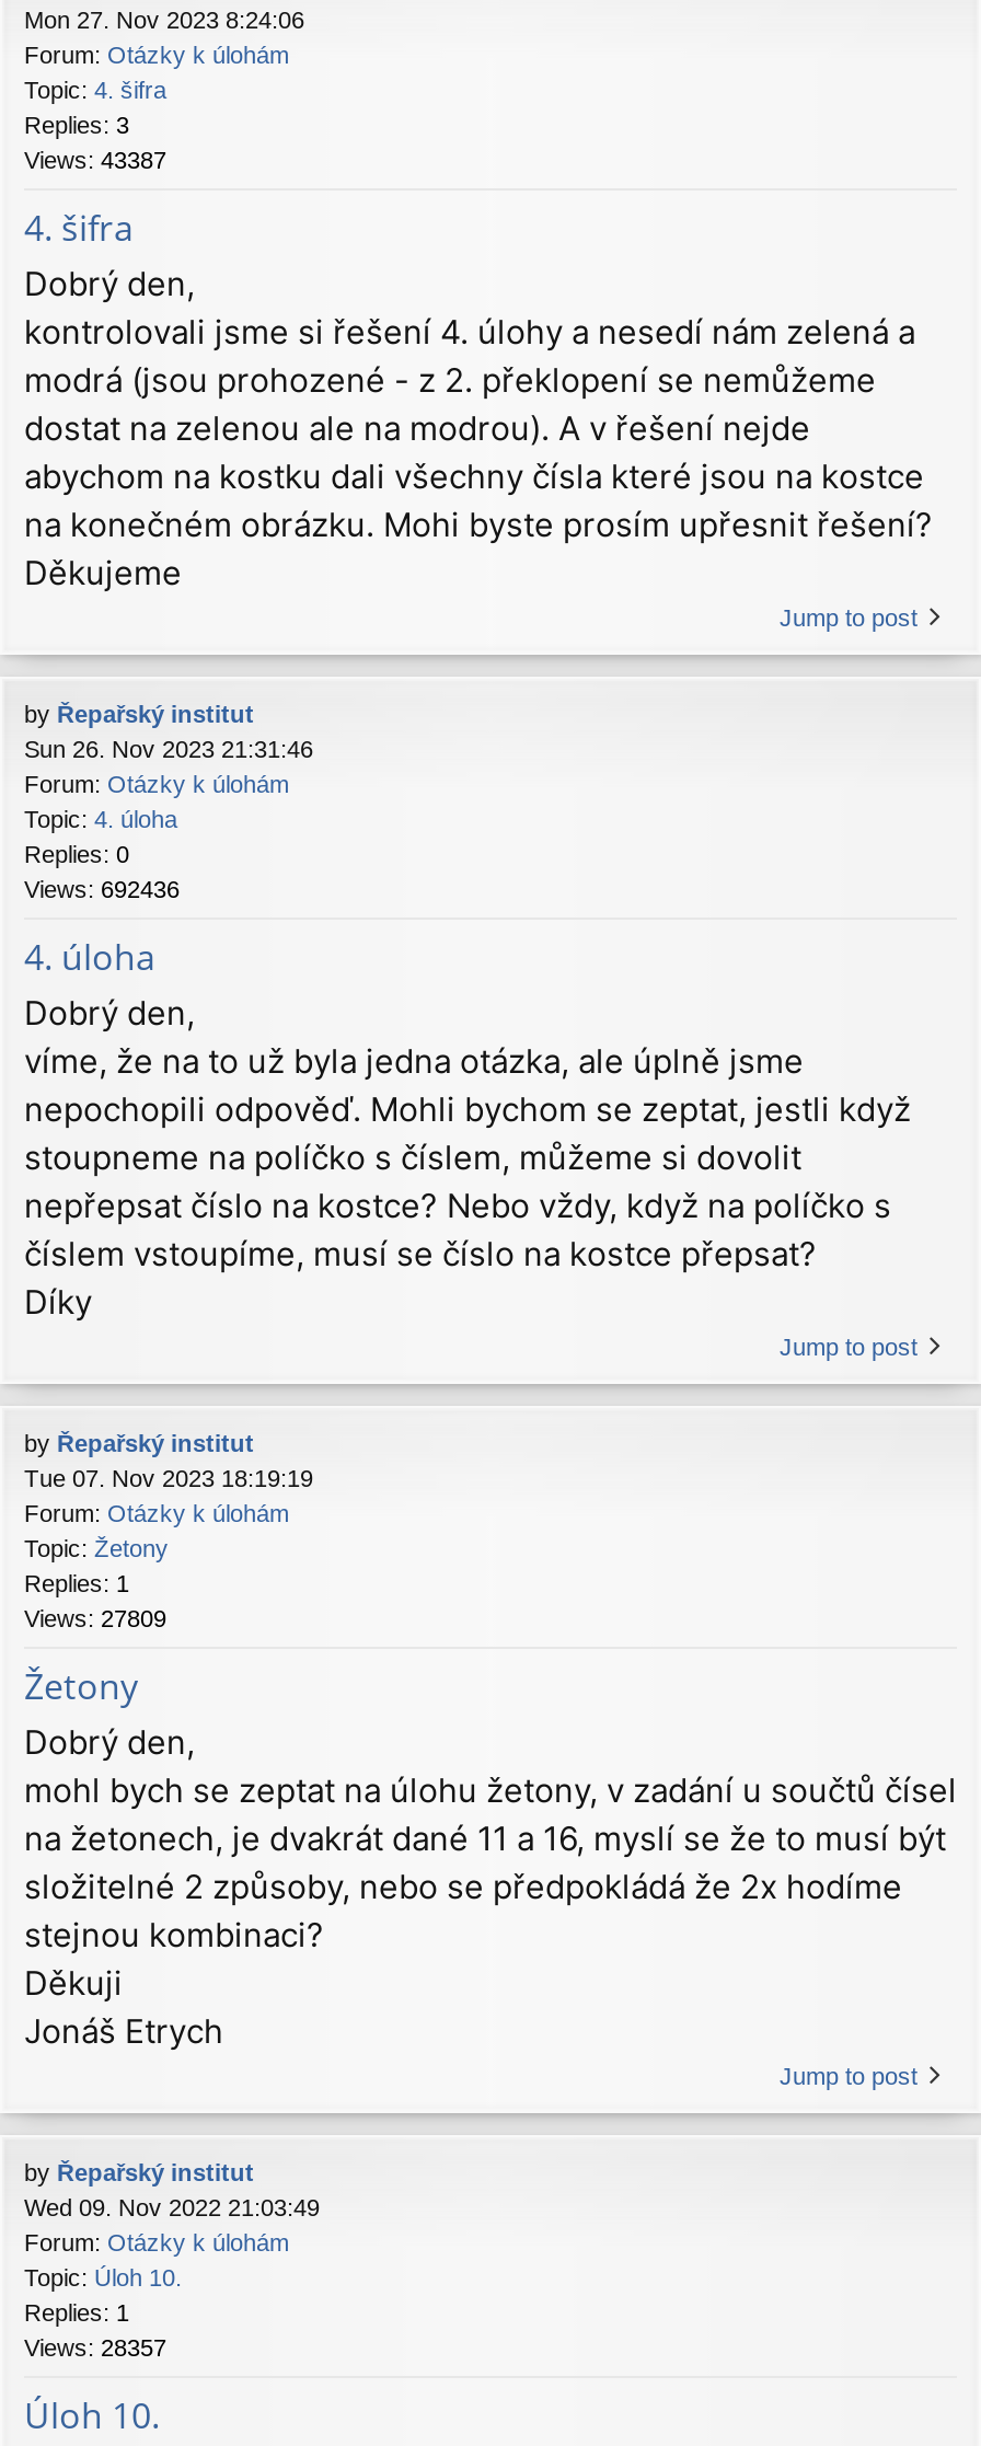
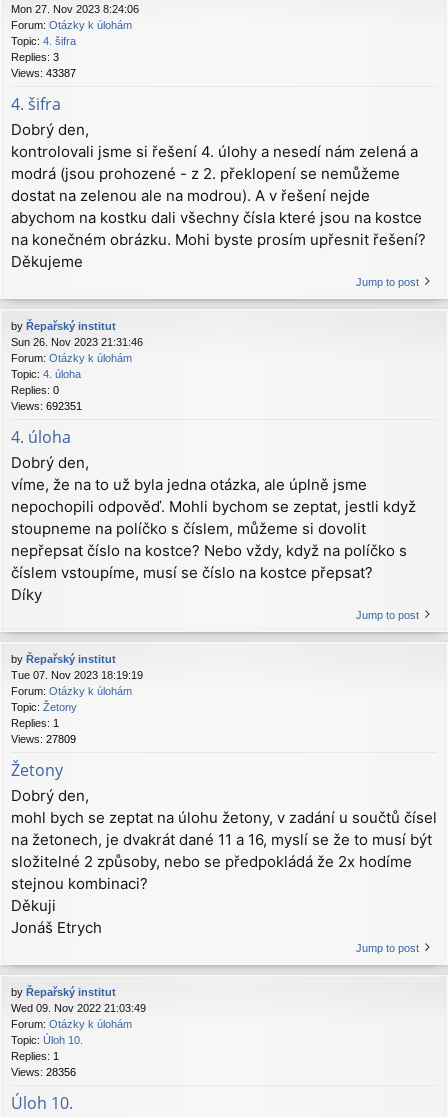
[24,877,180,903] Views: 692436 -> [11,400,82,412] Views: 692351
[24,2334,166,2360] Views: 28357 -> [11,1066,76,1078] Views: 28356

